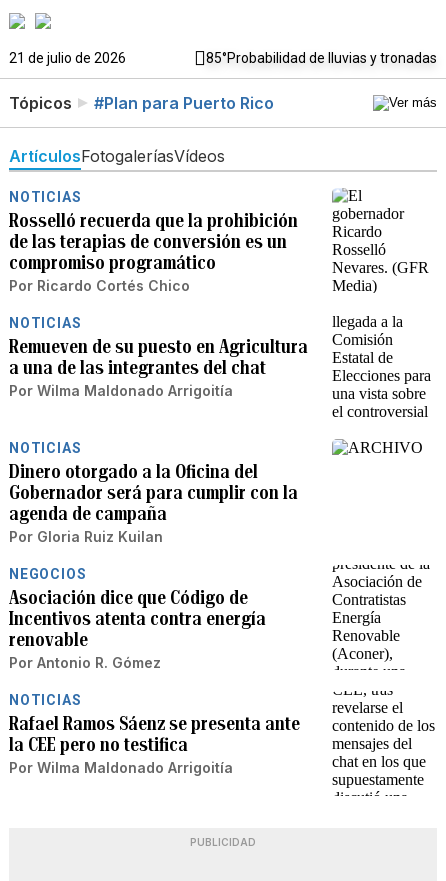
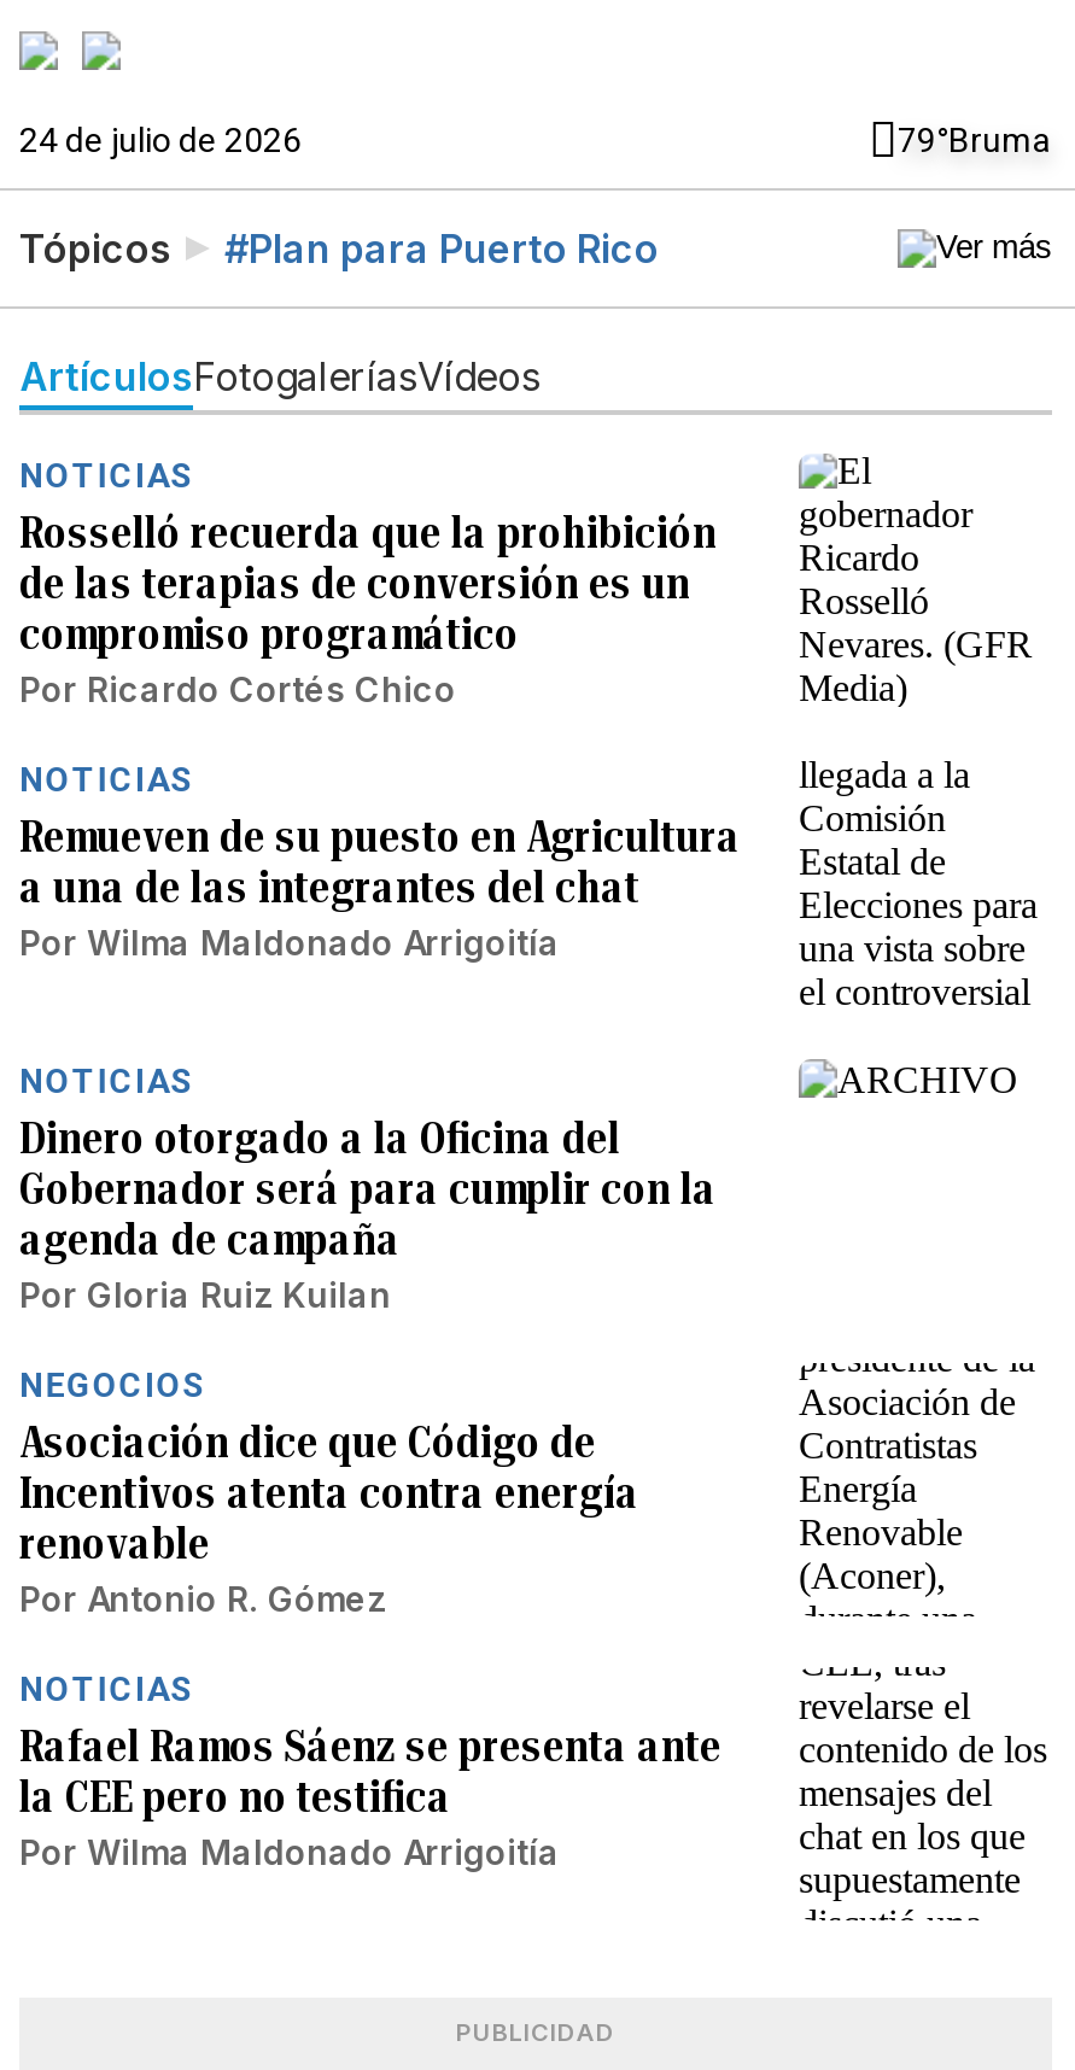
[9,50,437,66] 21 de julio de 2026 | 85°Probabilidad de lluvias y tronadas -> [19,121,1052,159] 24 de julio de 2026 | 79°Bruma

